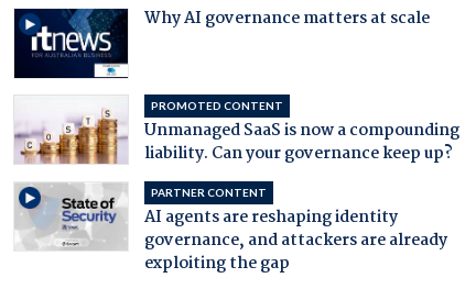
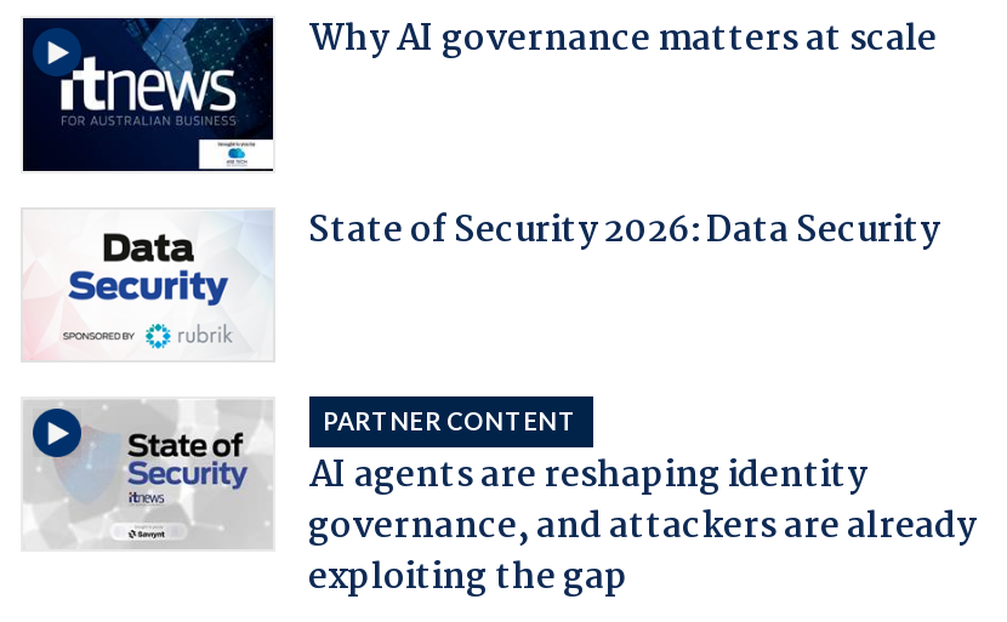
[14,98,459,166] [image] | PROMOTED CONTENT | Unmanaged SaaS is now a compounding | liability. Can your governance keep up? -> [25,201,939,358] [image] | State of Security 2026: Data Security

